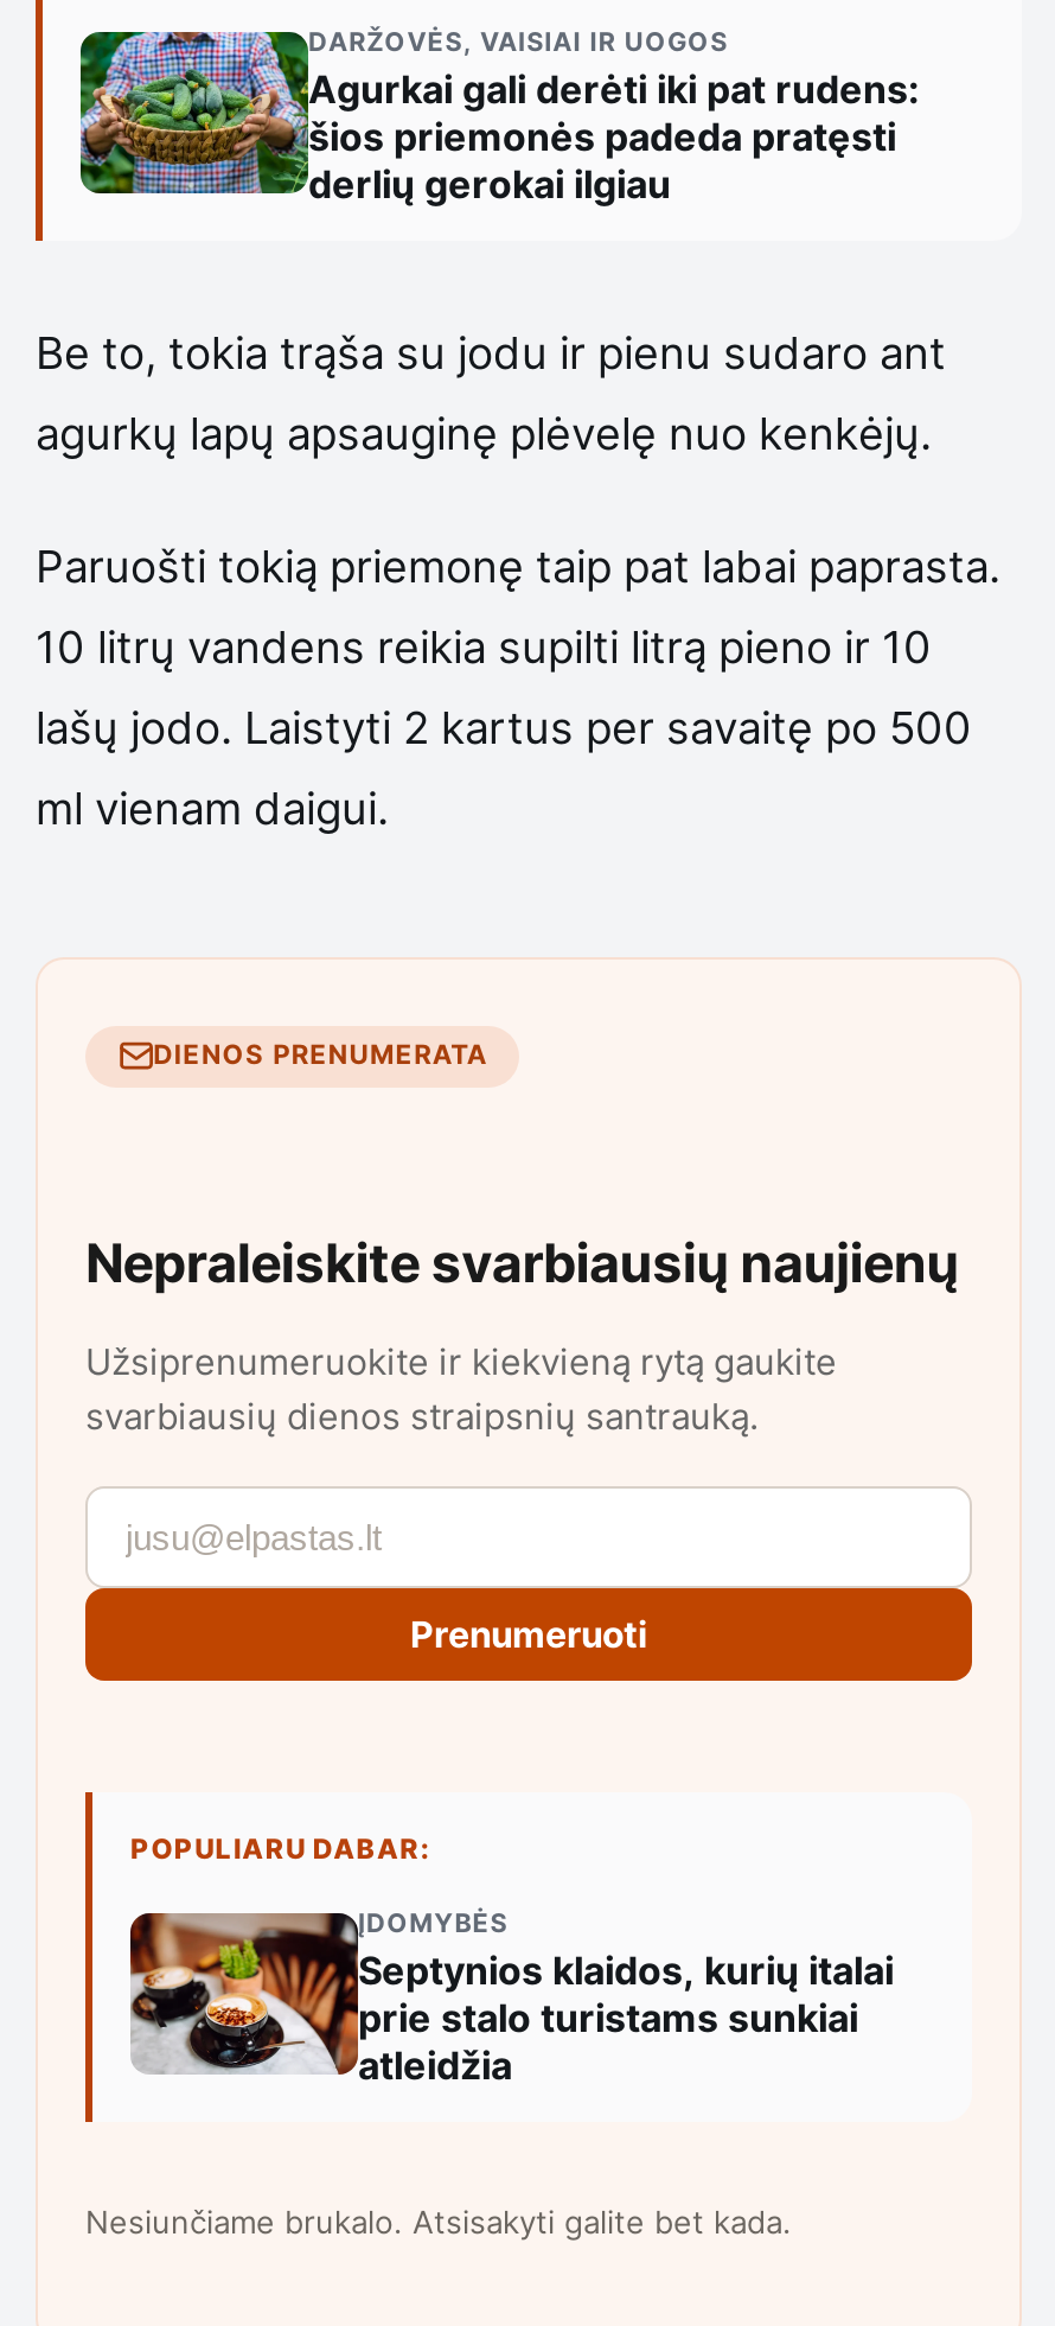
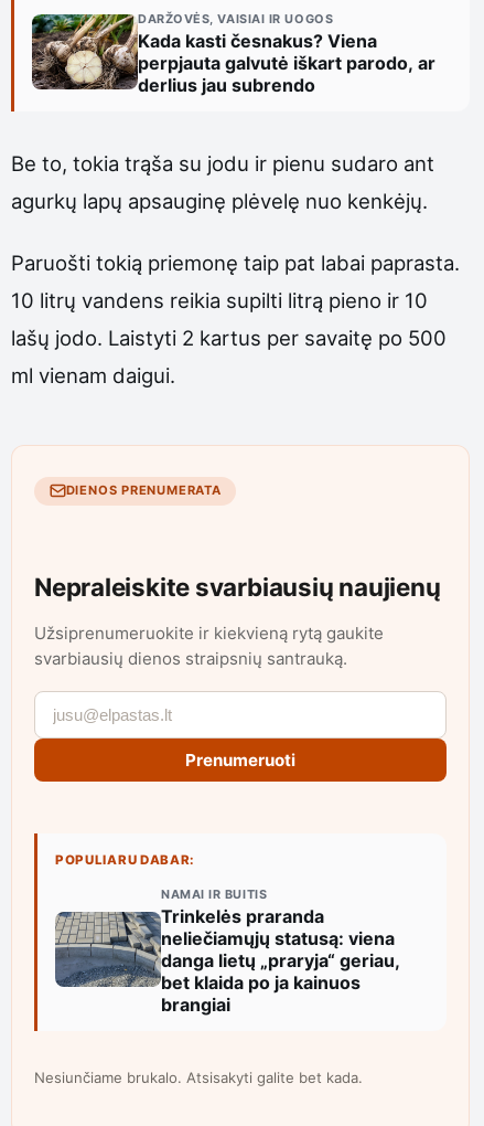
[78,30,920,208] [image] | Agurkai gali derėti iki pat rudens: | šios priemonės padeda pratęsti | derlių gerokai ilgiau -> [31,13,435,96] [image] | Kada kasti česnakus? Viena | perpjauta galvutė iškart parodo, ar | derlius jau subrendo
[130,1906,894,2089] [image] | ĮDOMYBĖS | Septynios klaidos, kurių italai | prie stalo turistams sunkiai | atleidžia -> [55,886,400,1015] [image] | NAMAI IR BUITIS | Trinkelės praranda | neliečiamųjų statusą: viena | danga lietų „praryja“ geriau, | bet klaida po ja kainuos | brangiai

